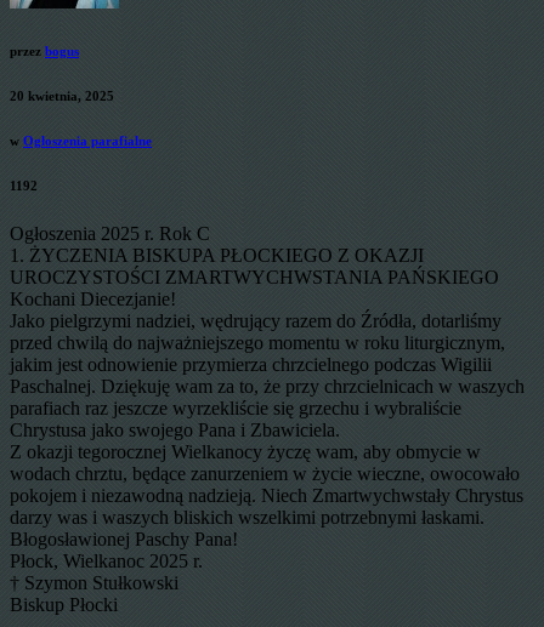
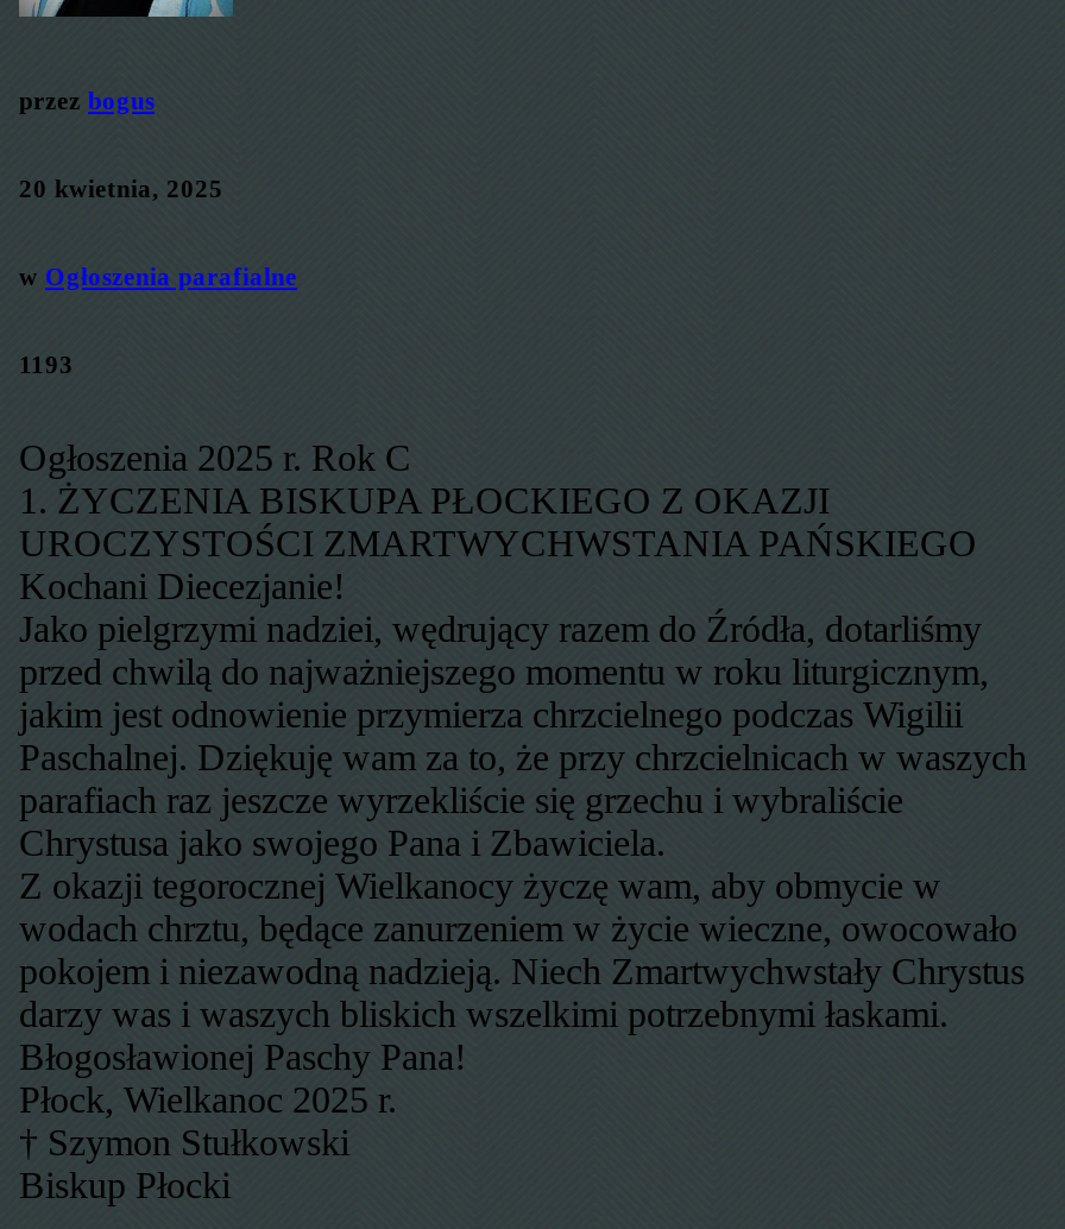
[10,178,38,192] 1192 -> [19,349,74,377] 1193

